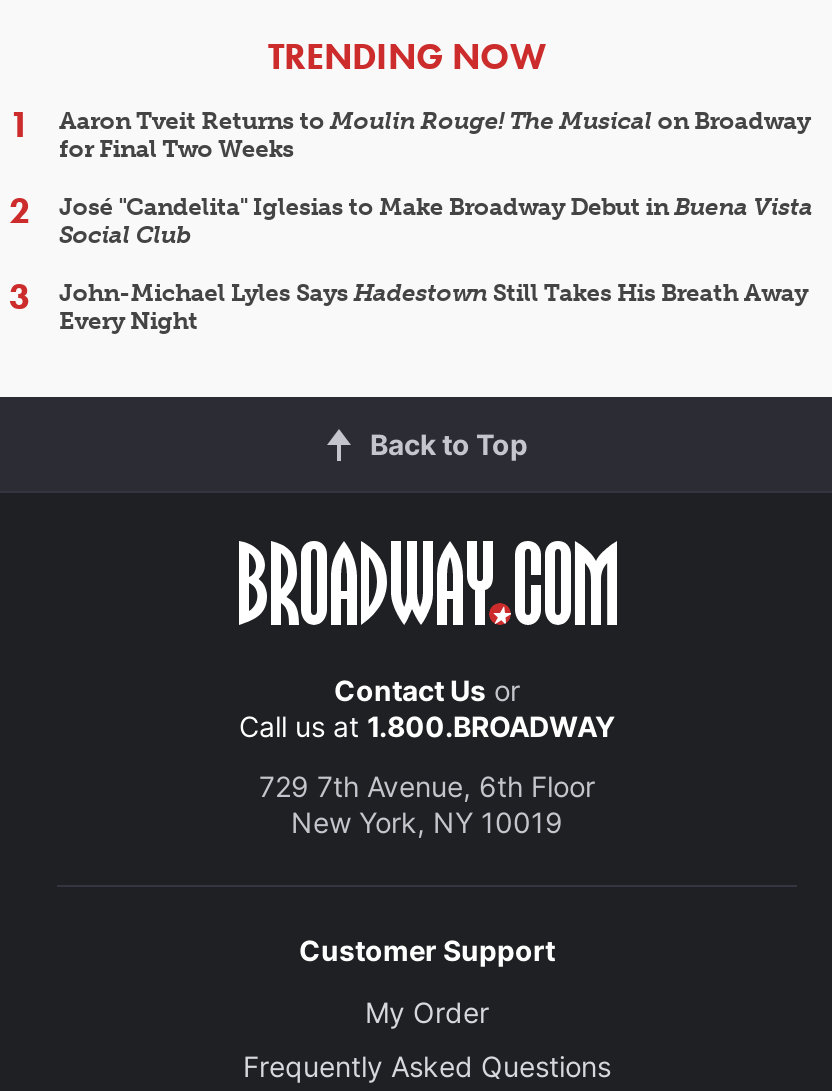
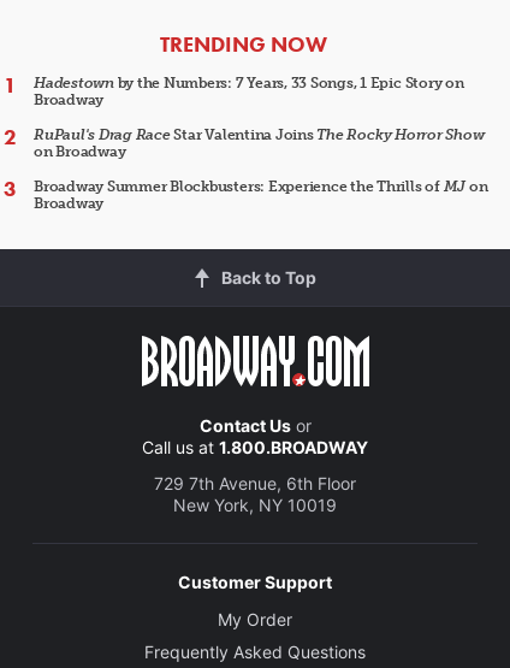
[59,106,810,162] Aaron Tveit Returns to Moulin Rouge! The Musical on Broadway | for Final Two Weeks -> [34,75,464,108] Hadestown by the Numbers: 7 Years, 33 Songs, 1 Epic Story on | Broadway
[59,192,813,248] José "Candelita" Iglesias to Make Broadway Debut in Buena Vista | Social Club -> [34,126,484,160] RuPaul's Drag Race Star Valentina Joins The Rocky Horror Show | on Broadway
[59,278,808,334] John-Michael Lyles Says Hadestown Still Takes His Breath Away | Every Night -> [34,178,488,212] Broadway Summer Blockbusters: Experience the Thrills of MJ on | Broadway

